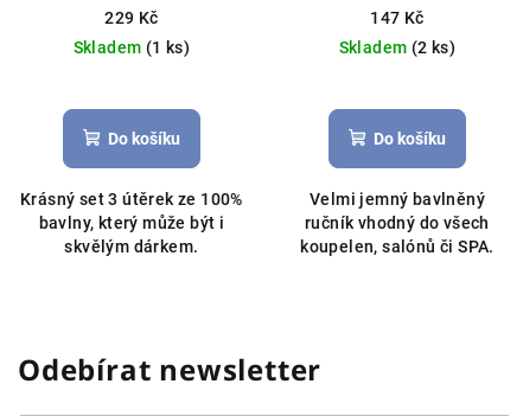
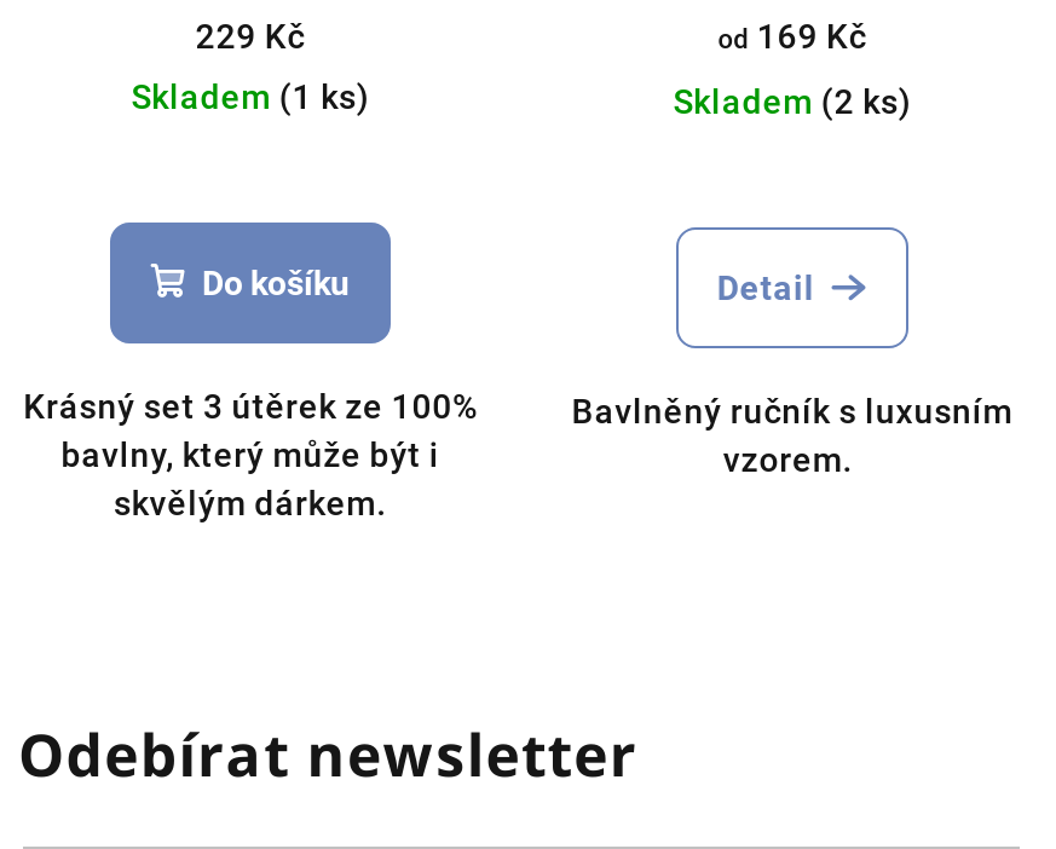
[370,8,424,27] 147 Kč -> [718,17,867,56] od 169 Kč
[374,129,446,148] Do košíku -> [717,268,815,307] Detail
[300,190,494,256] Velmi jemný bavlněný | ručník vhodný do všech | koupelen, salónů či SPA. -> [572,392,1013,479] Bavlněný ručník s luxusním | vzorem.

